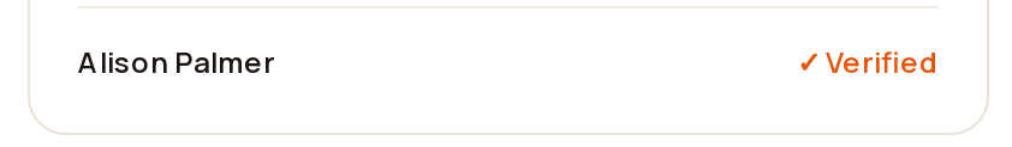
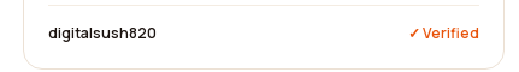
[78,42,275,82] Alison Palmer -> [48,23,157,43] digitalsush820

